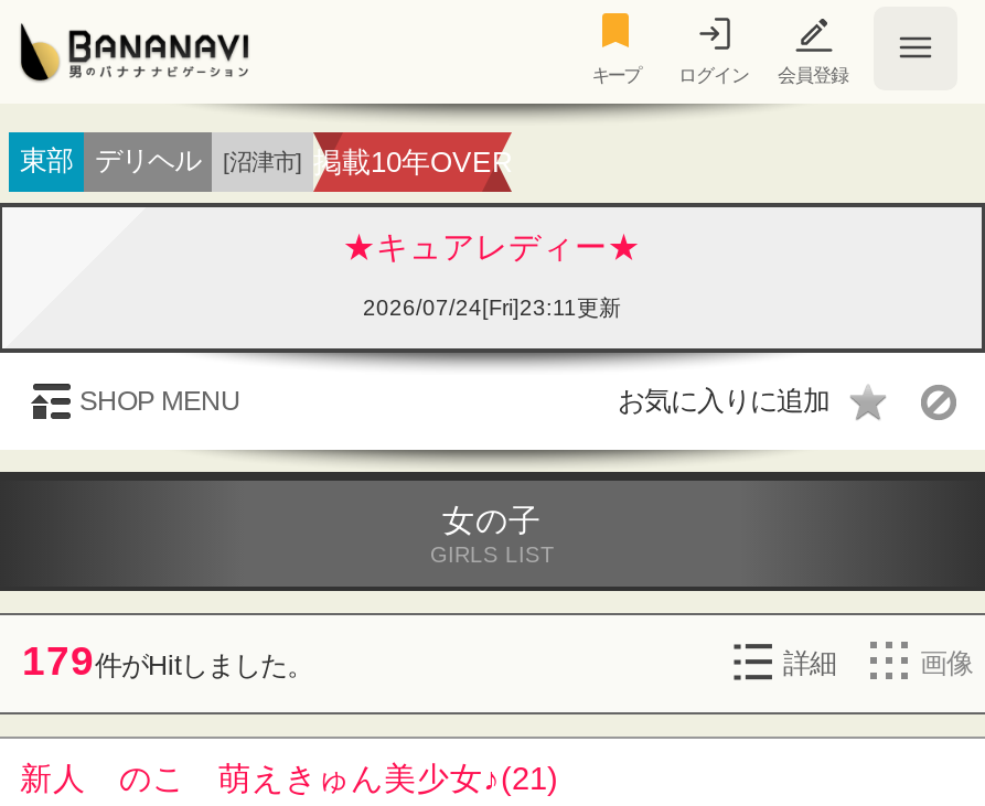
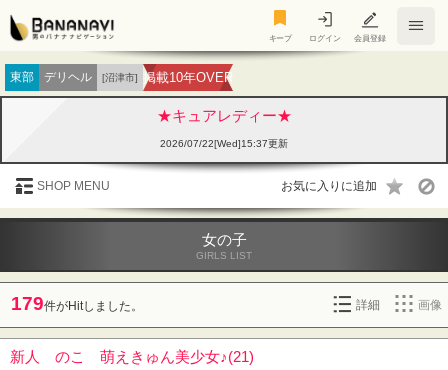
[363,295,621,320] 2026/07/24[Fri]23:11更新 -> [160,138,288,149] 2026/07/22[Wed]15:37更新

